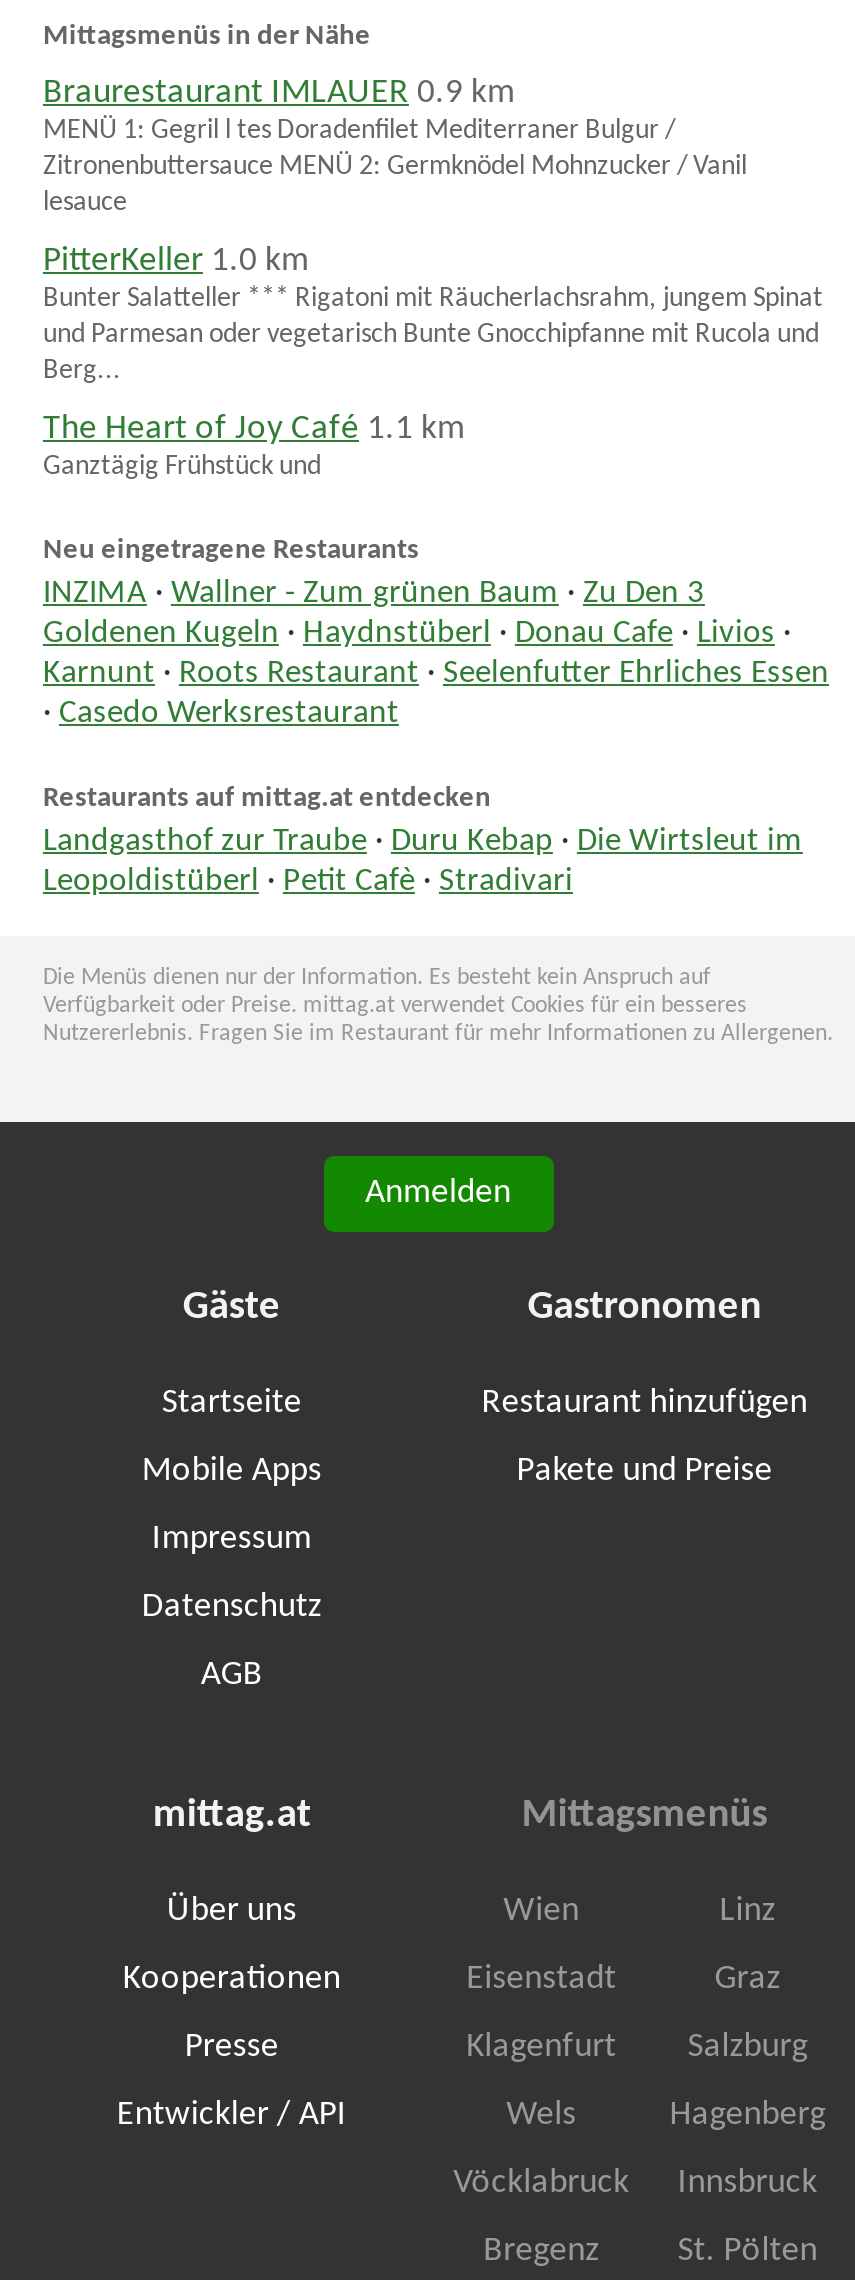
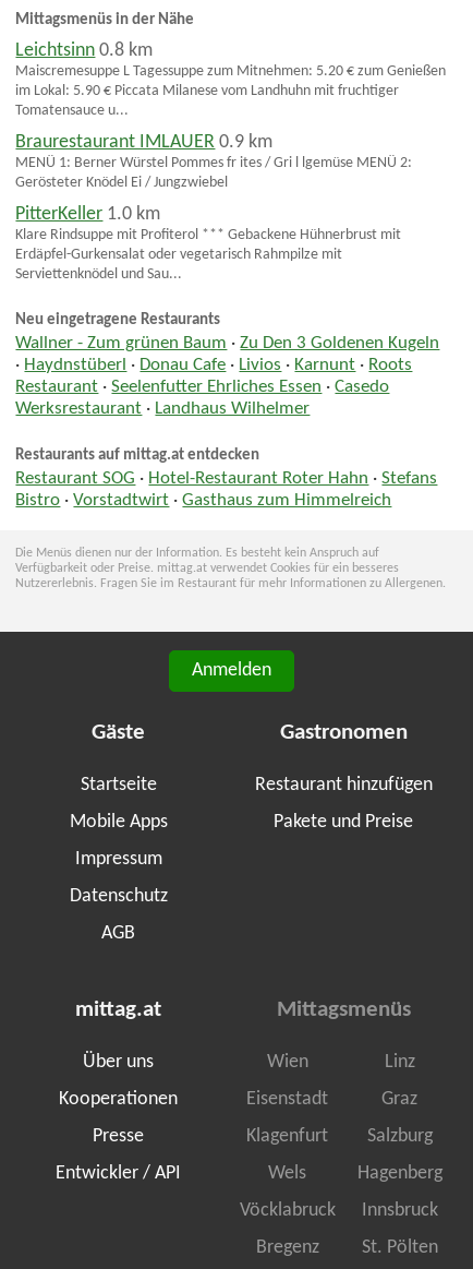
none -> [16,42,446,119] Leichtsinn 0.8 km | Maiscremesuppe L Tagessuppe zum Mitnehmen: 5.20 € zum Genießen | im Lokal: 5.90 € Piccata Milanese vom Landhuhn mit fruchtiger | Tomatensauce u...
moved [43,77,515,111] -> [16,133,273,152]: Braurestaurant IMLAUER 0.9 km
[43,117,747,219] MENÜ 1: Gegril l tes Doradenfilet Mediterraner Bulgur / | Zitronenbuttersauce MENÜ 2: Germknödel Mohnzucker / Vanil | lesauce -> [16,155,413,191] MENÜ 1: Berner Würstel Pommes fr ites / Gri l lgemüse MENÜ 2: | Gerösteter Knödel Ei / Jungzwiebel
moved [43,244,309,278] -> [16,205,161,224]: PitterKeller 1.0 km
[43,284,823,482] Bunter Salatteller *** Rigatoni mit Räucherlachsrahm, jungem Spinat | und Parmesan oder vegetarisch Bunte Gnocchipfanne mit Rucola und | Berg... | The Heart of Joy Café 1.1 km | Ganztägig Frühstück und -> [16,227,402,283] Klare Rindsuppe mit Profiterol *** Gebackene Hühnerbrust mit | Erdäpfel-Gurkensalat oder vegetarisch Rahmpilze mit | Serviettenknödel und Sau...
[43,578,829,730] INZIMA · Wallner - Zum grünen Baum · Zu Den 3 | Goldenen Kugeln · Haydnstüberl · Donau Cafe · Livios · | Karnunt · Roots Restaurant · Seelenfutter Ehrliches Essen | · Casedo Werksrestaurant -> [16,335,440,418] Wallner - Zum grünen Baum · Zu Den 3 Goldenen Kugeln | · Haydnstüberl · Donau Cafe · Livios · Karnunt · Roots | Restaurant · Seelenfutter Ehrliches Essen · Casedo | Werksrestaurant · Landhaus Wilhelmer
[43,826,803,898] Landgasthof zur Traube · Duru Kebap · Die Wirtsleut im | Leopoldistüberl · Petit Cafè · Stradivari -> [16,470,438,509] Restaurant SOG · Hotel-Restaurant Roter Hahn · Stefans | Bistro · Vorstadtwirt · Gasthaus zum Himmelreich

